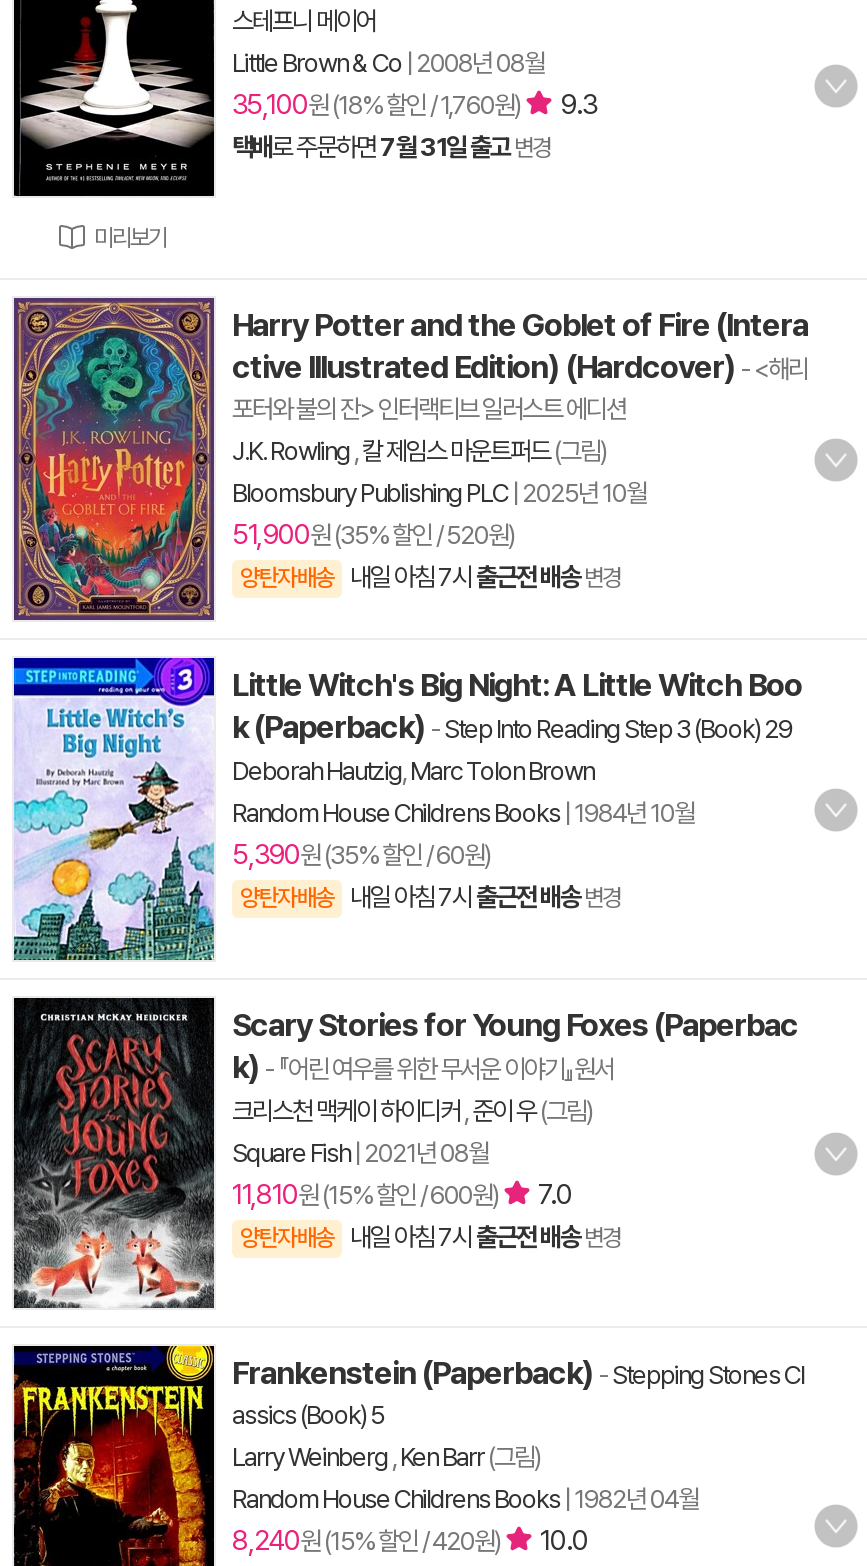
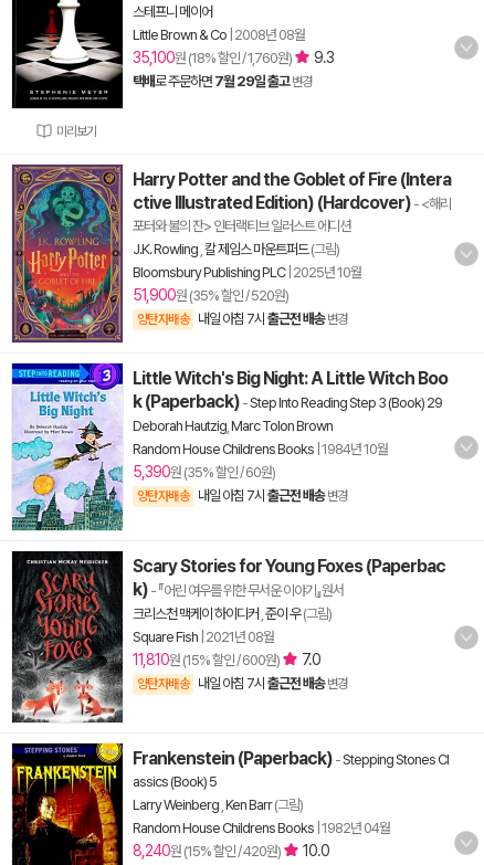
[232,132,550,162] 택배로 주문하면7월 31일 출고 변경 -> [133,73,312,89] 택배로 주문하면7월 29일 출고 변경

